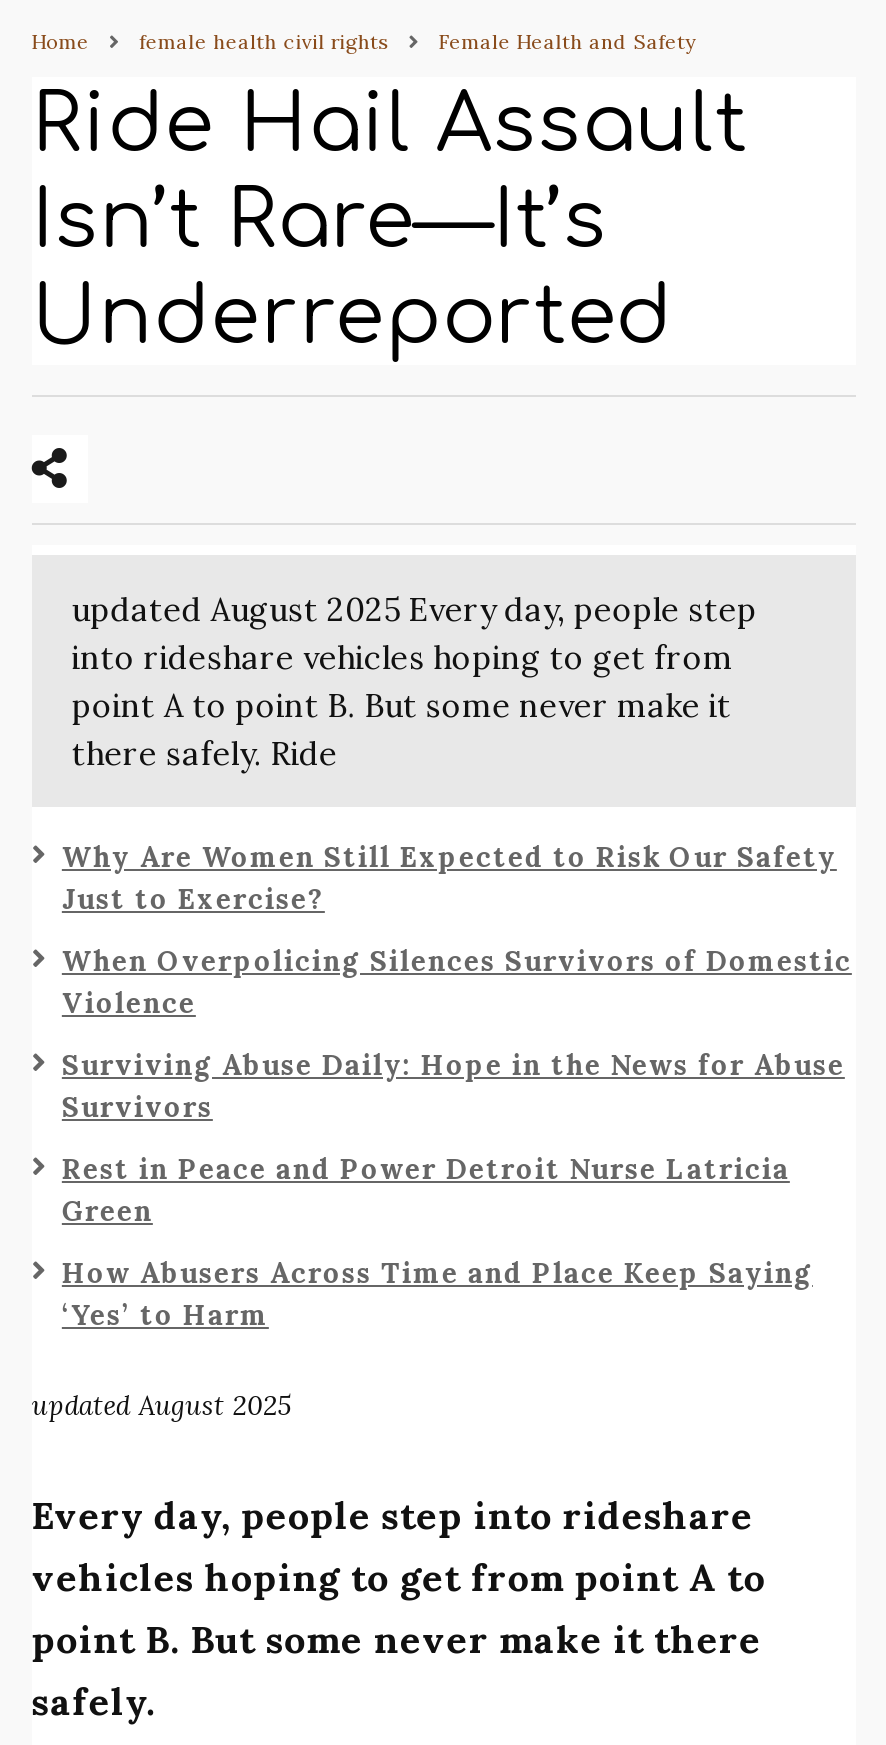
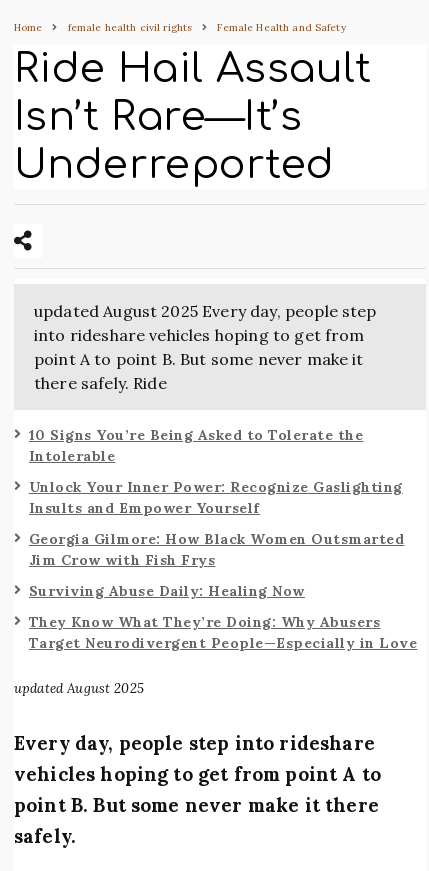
[62,839,837,917] Why Are Women Still Expected to Risk Our Safety | Just to Exercise? -> [29,426,363,465] 10 Signs You’re Being Asked to Tolerate the | Intolerable
[62,943,852,1021] When Overpolicing Silences Survivors of Domestic | Violence -> [29,478,403,517] Unlock Your Inner Power: Recognize Gaslighting | Insults and Empower Yourself
[62,1047,845,1125] Surviving Abuse Daily: Hope in the News for Abuse | Survivors -> [29,530,404,569] Georgia Gilmore: How Black Women Outsmarted | Jim Crow with Fish Frys
[62,1151,790,1229] Rest in Peace and Power Detroit Nurse Latricia | Green -> [29,582,305,600] Surviving Abuse Daily: Healing Now
[62,1255,813,1333] How Abusers Across Time and Place Keep Saying | ‘Yes’ to Harm -> [29,613,417,652] They Know What They’re Doing: Why Abusers | Target Neurodivergent People—Especially in Love

